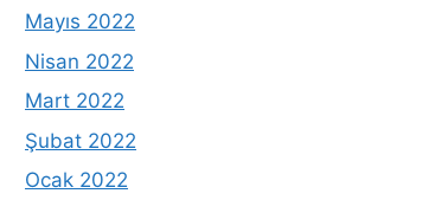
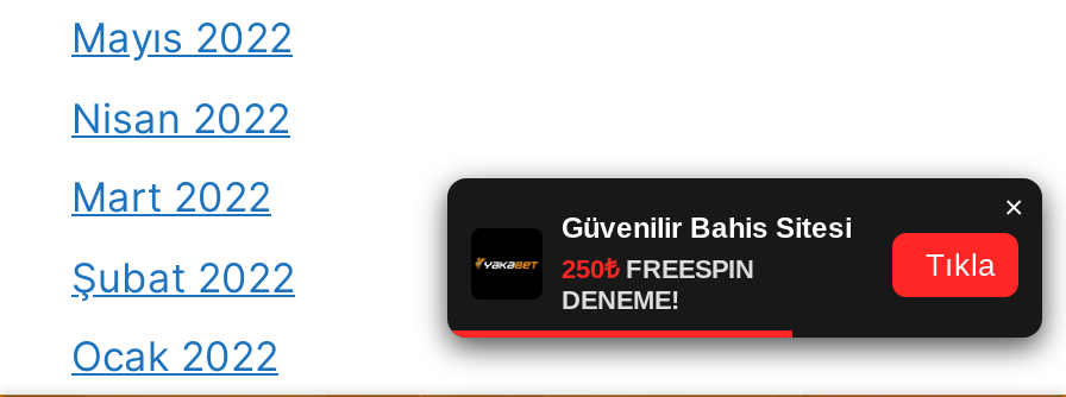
none -> [433,174,1056,361] [image]

